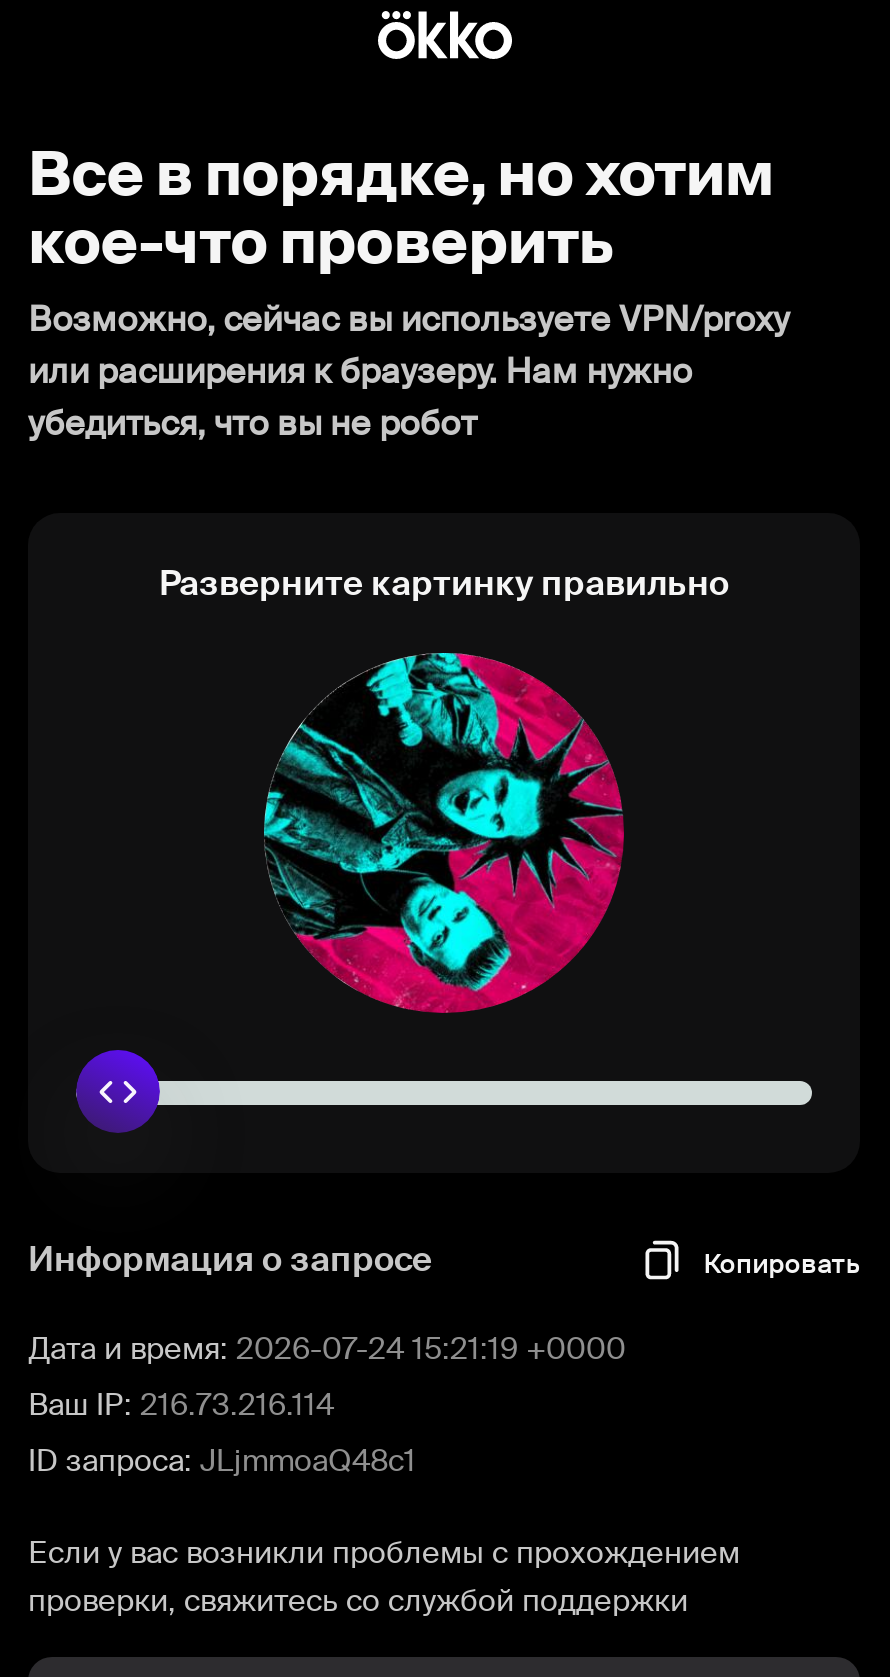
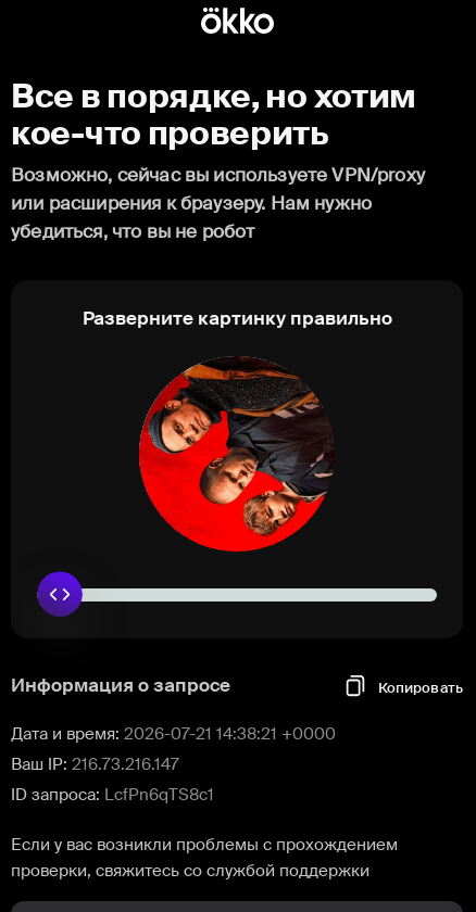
[262,651,626,1013] [image] -> [138,356,335,552] [image]
[28,1329,626,1369] Дата и время: 2026-07-24 15:21:19 +0000 -> [11,723,336,745] Дата и время: 2026-07-21 14:38:21 +0000
[28,1385,334,1425] Ваш IP: 216.73.216.114 -> [11,753,179,775] Ваш IP: 216.73.216.147
[28,1441,416,1481] ID запроса: JLjmmoaQ48c1 -> [11,784,214,806] ID запроса: LcfPn6qTS8c1

